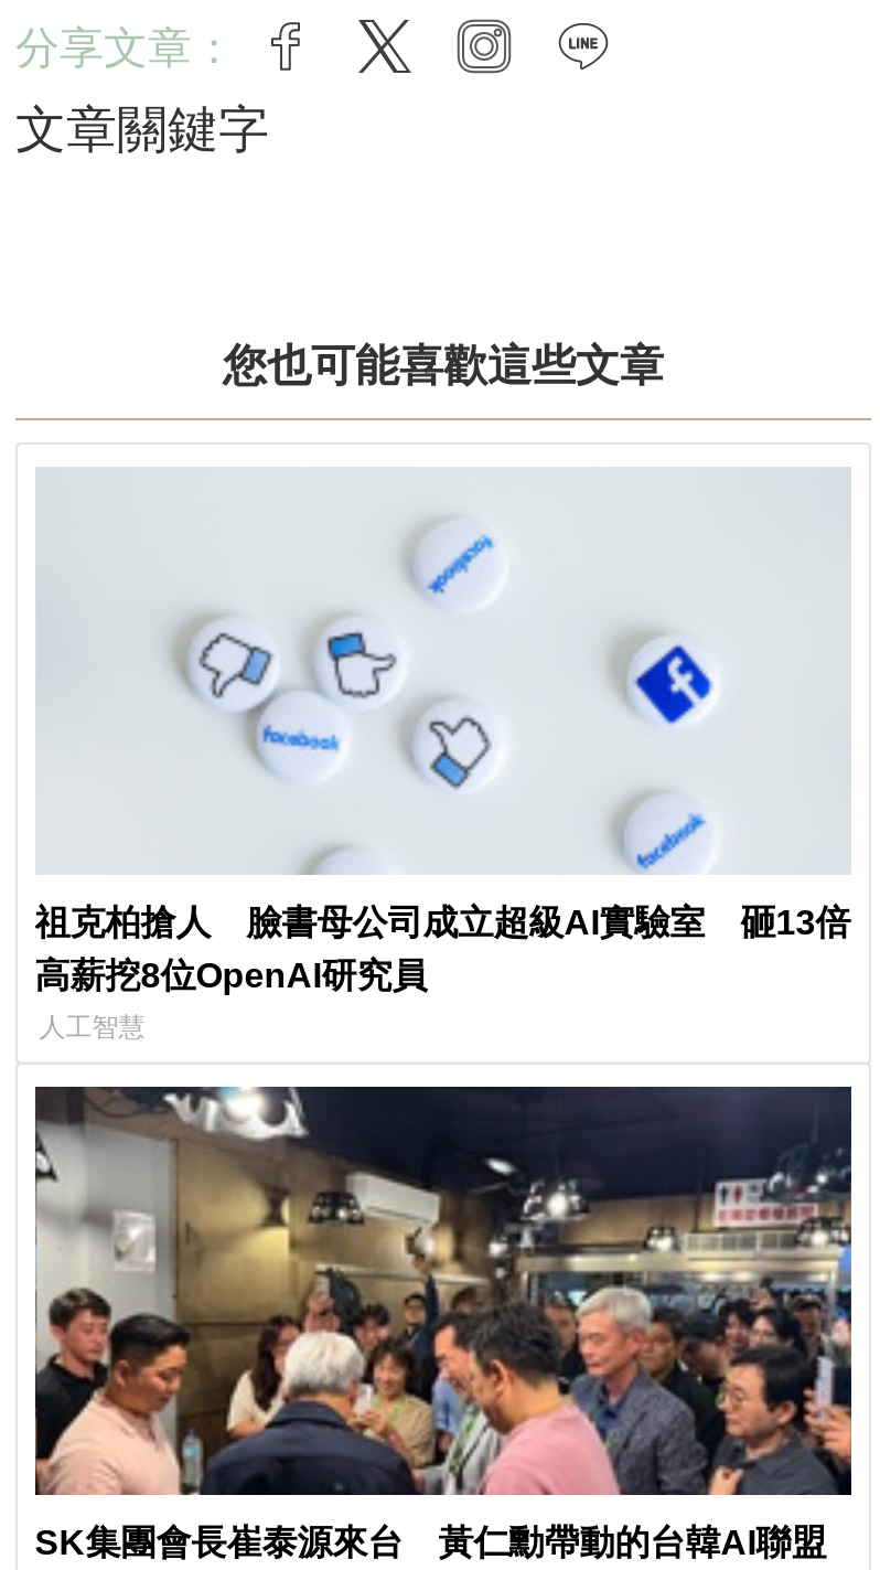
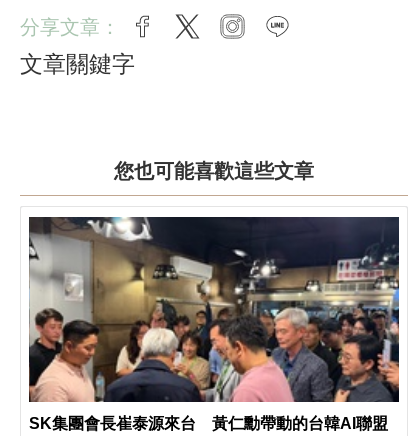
[35,467,851,1042] [image] | 祖克柏搶人 臉書母公司成立超級AI實驗室 砸13倍 | 高薪挖8位OpenAI研究員 | 人工智慧 -> none

